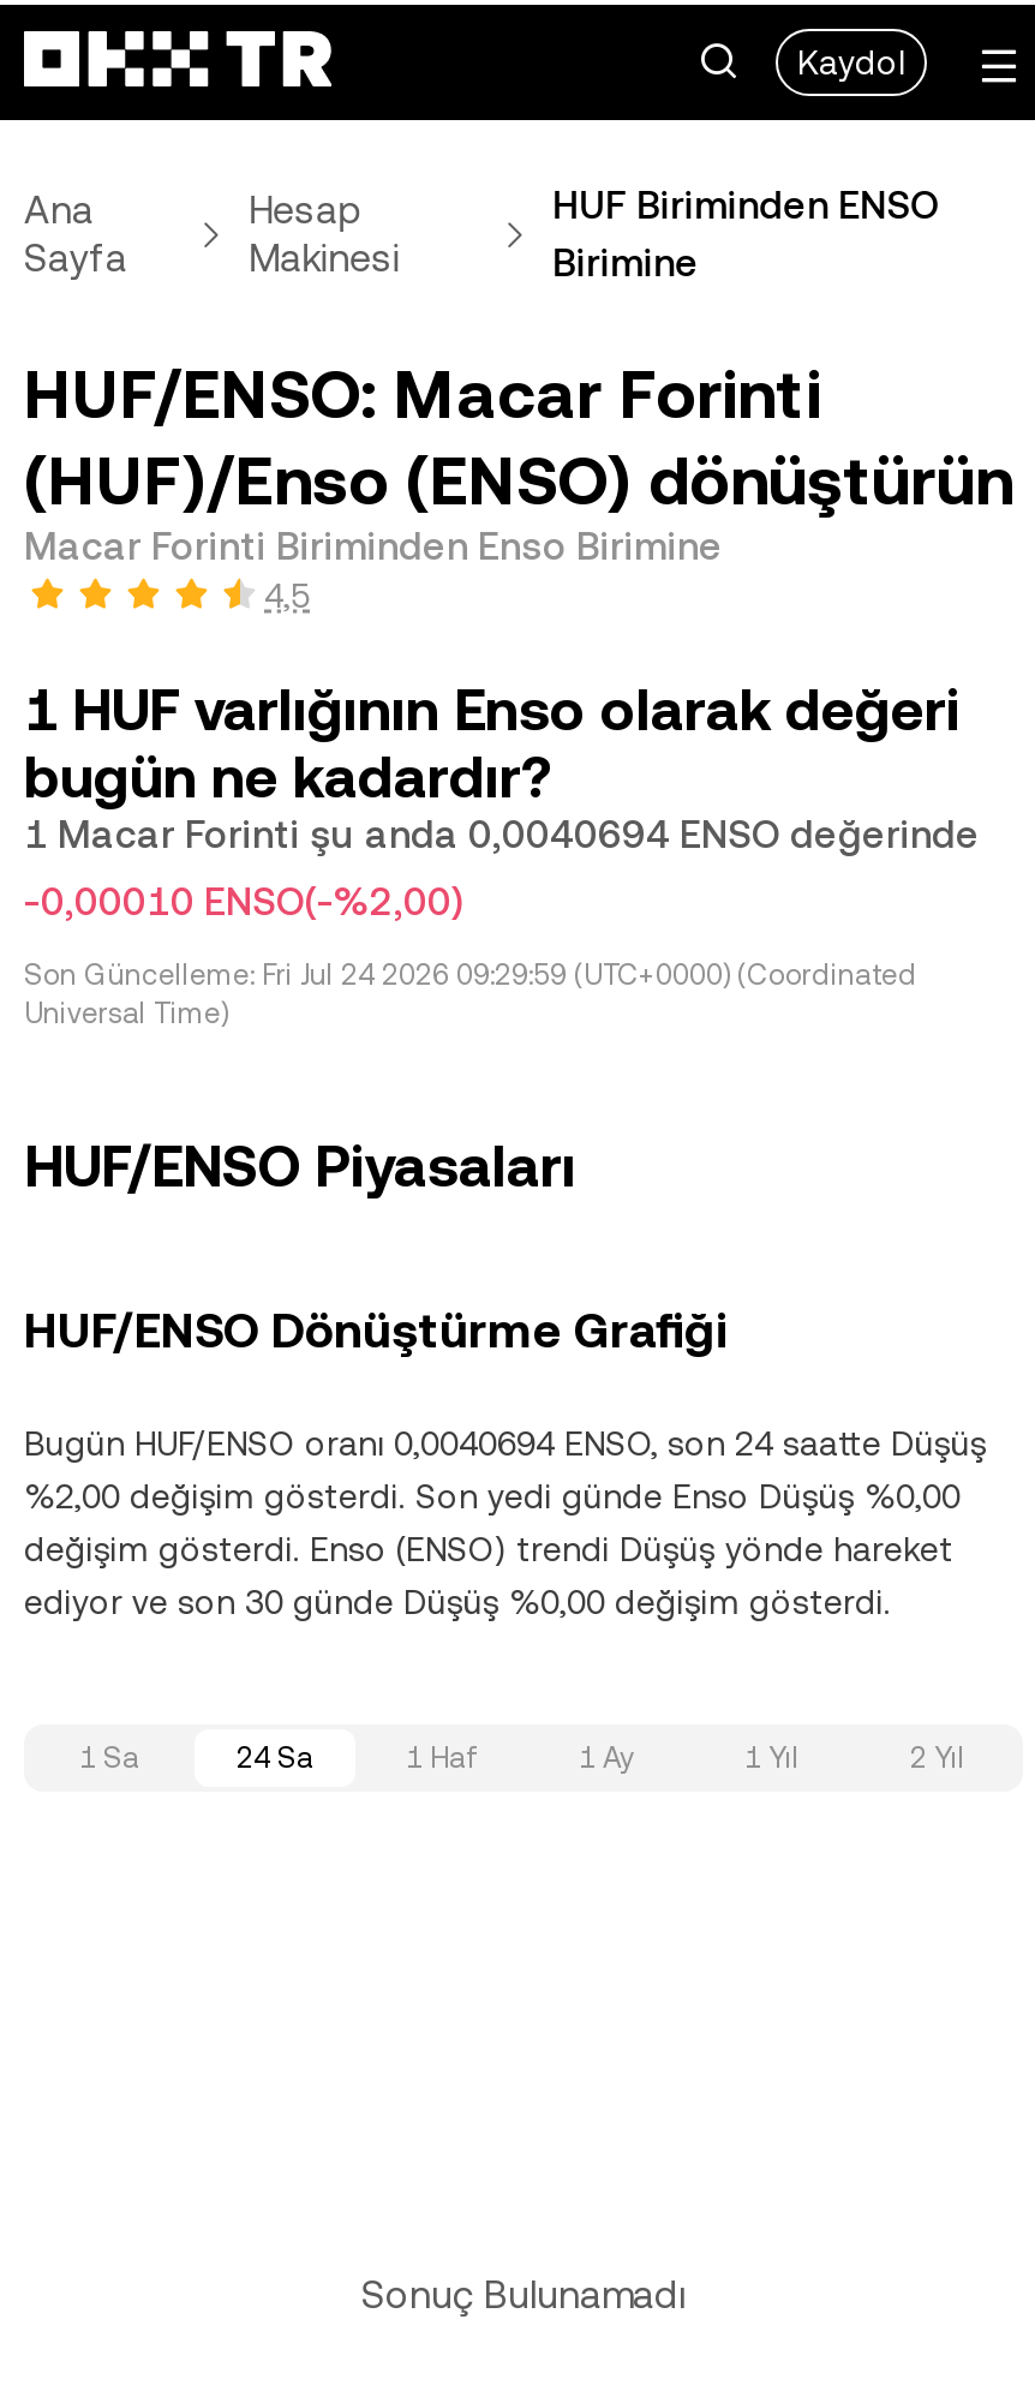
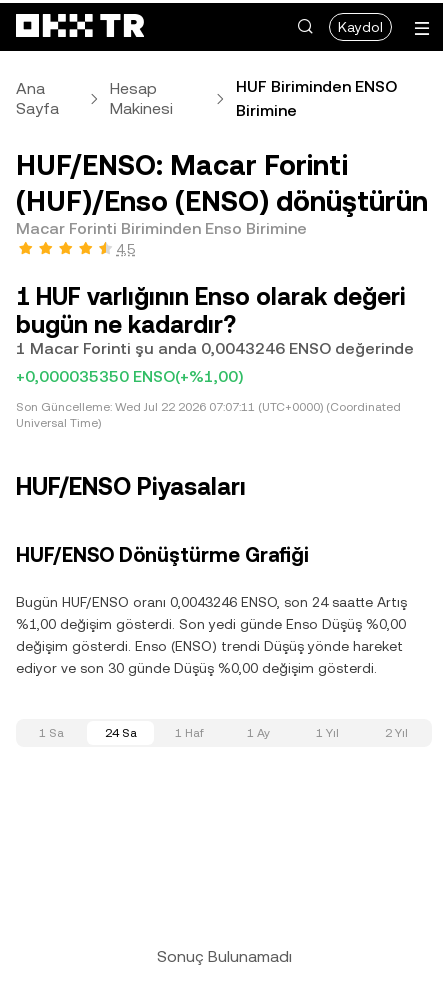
[24,812,980,857] 1 Macar Forinti şu anda 0,0040694 ENSO değerinde -> [16,339,414,358] 1 Macar Forinti şu anda 0,0043246 ENSO değerinde
[24,879,463,925] -0,00010 ENSO(-%2,00) -> [16,367,243,386] +0,000035350 ENSO(+%1,00)
[24,958,917,992] Son Güncelleme: Fri Jul 24 2026 09:29:59 (UTC+0000) (Coordinated -> [16,400,401,414] Son Güncelleme: Wed Jul 22 2026 07:07:11 (UTC+0000) (Coordinated
[24,1424,987,1463] Bugün HUF/ENSO oranı 0,0040694 ENSO, son 24 saatte Düşüş -> [16,594,407,610] Bugün HUF/ENSO oranı 0,0043246 ENSO, son 24 saatte Artış
[24,1477,961,1516] %2,00 değişim gösterdi. Son yedi günde Enso Düşüş %0,00 -> [16,616,406,632] %1,00 değişim gösterdi. Son yedi günde Enso Düşüş %0,00

